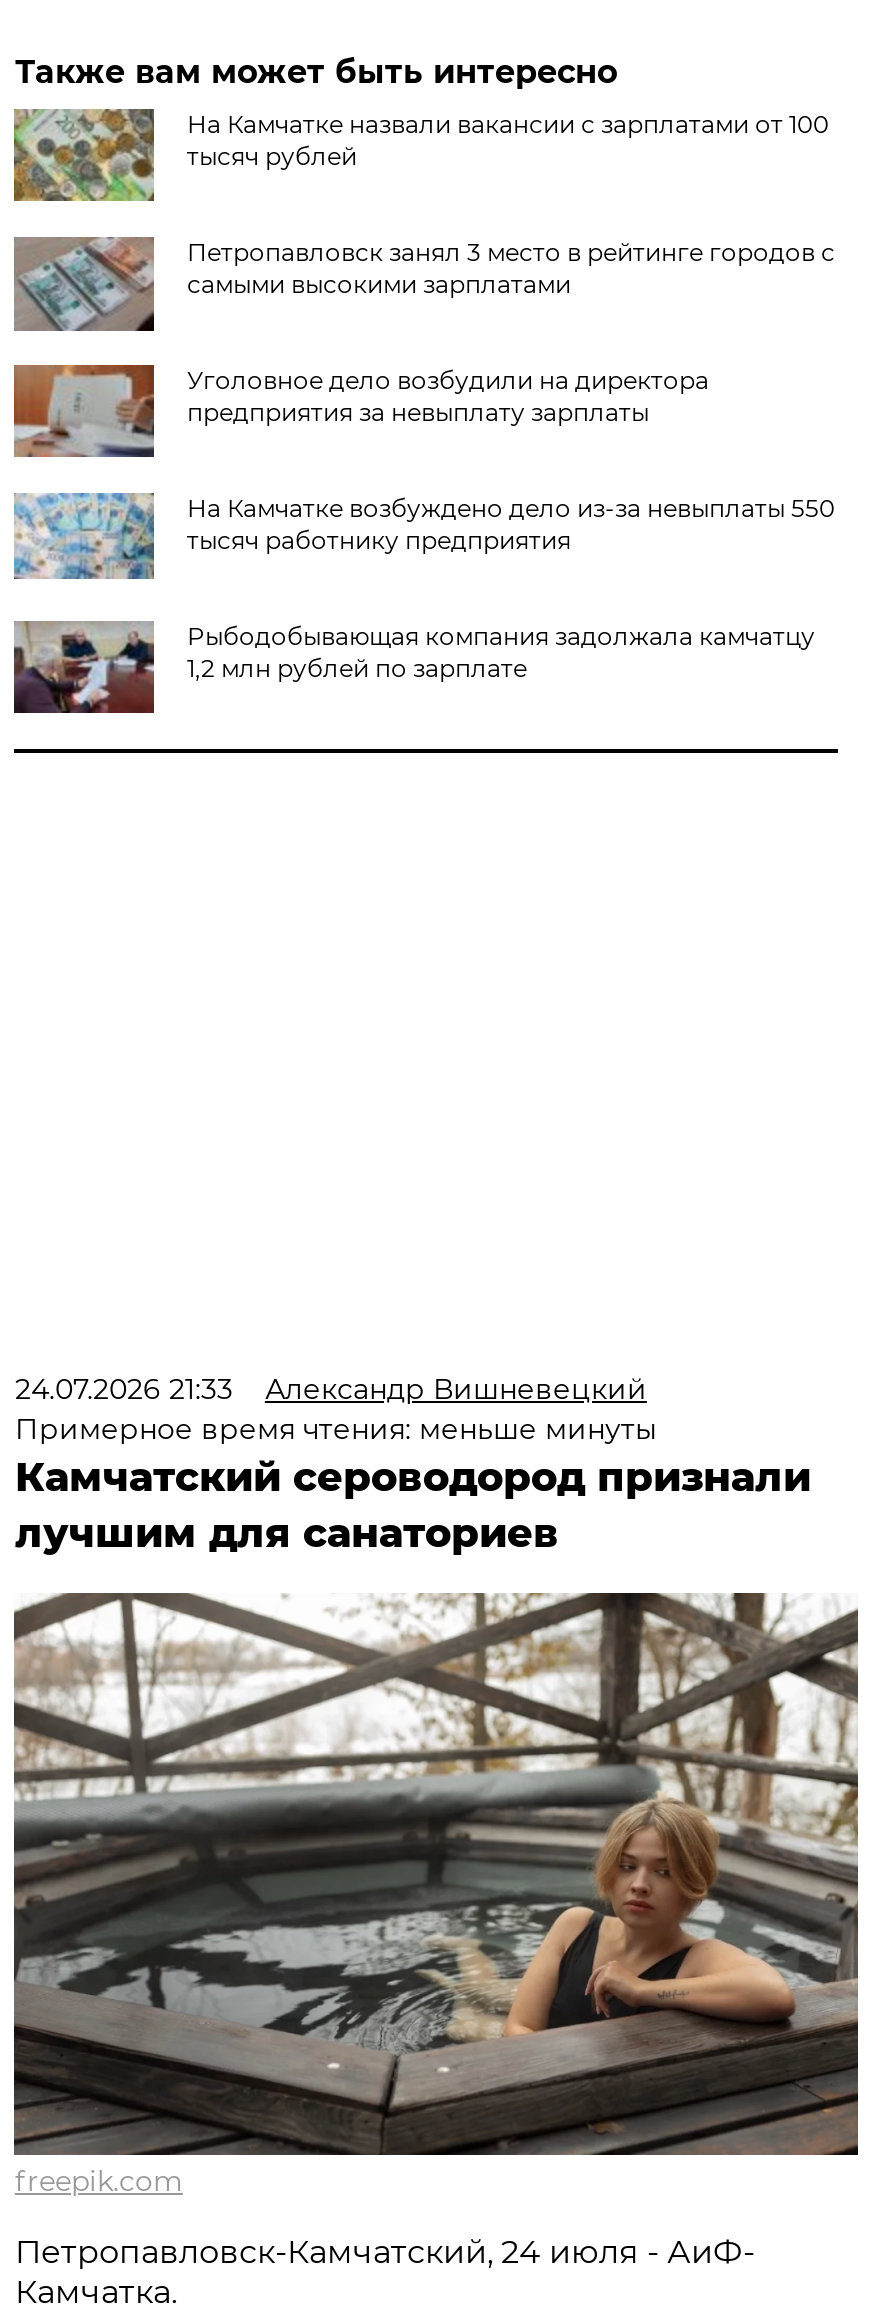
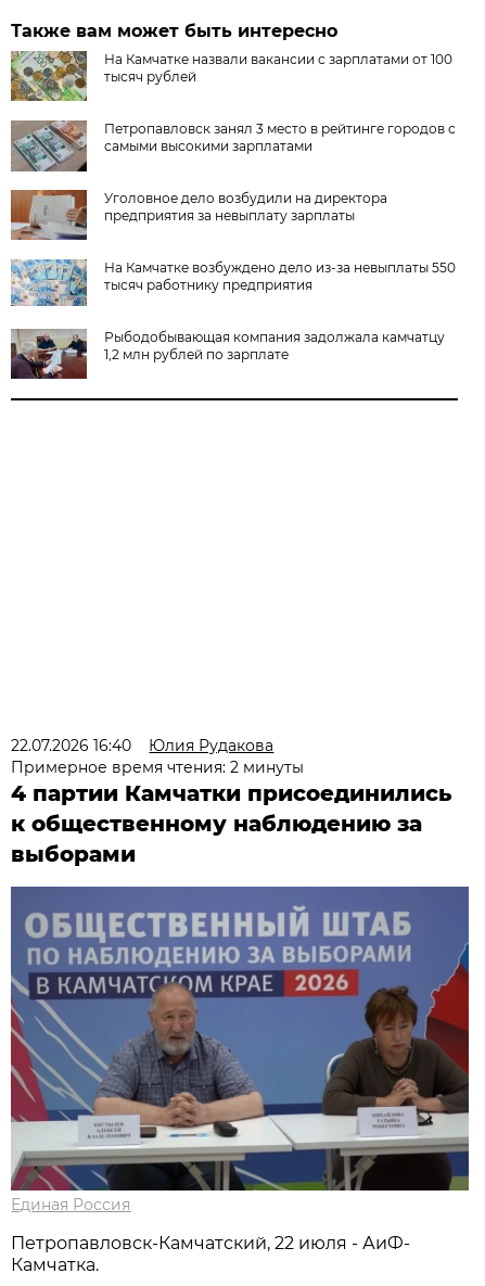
[15,1371,811,1557] 24.07.2026 21:33 | Александр Вишневецкий | Примерное время чтения: меньше минуты | Камчатский сероводород признали | лучшим для санаториев -> [11,736,452,867] 22.07.2026 16:40 | Юлия Рудакова | Примерное время чтения: 2 минуты | 4 партии Камчатки присоединились | к общественному наблюдению за | выборами
[12,1591,860,2199] [image] | freepik.com -> [10,886,470,1214] [image] | Единая Россия
[15,2233,755,2271] Петропавловск-Камчатский, 24 июля - АиФ- -> [11,1233,411,1253] Петропавловск-Камчатский, 22 июля - АиФ-

